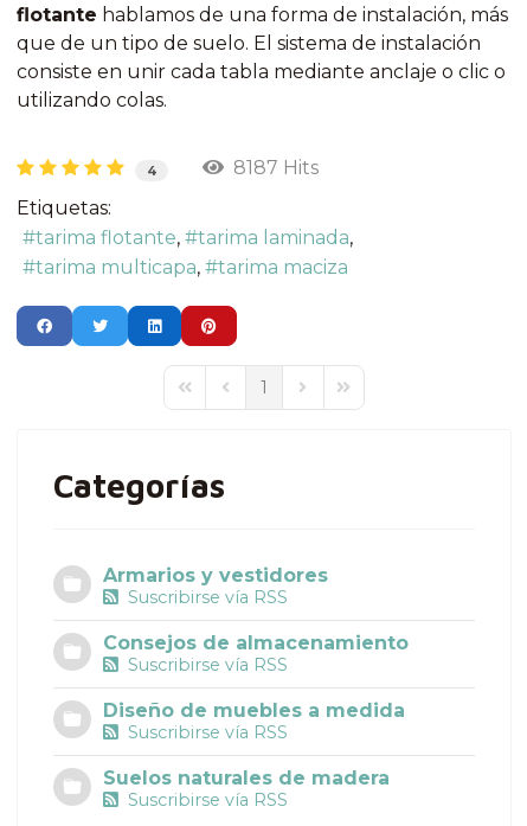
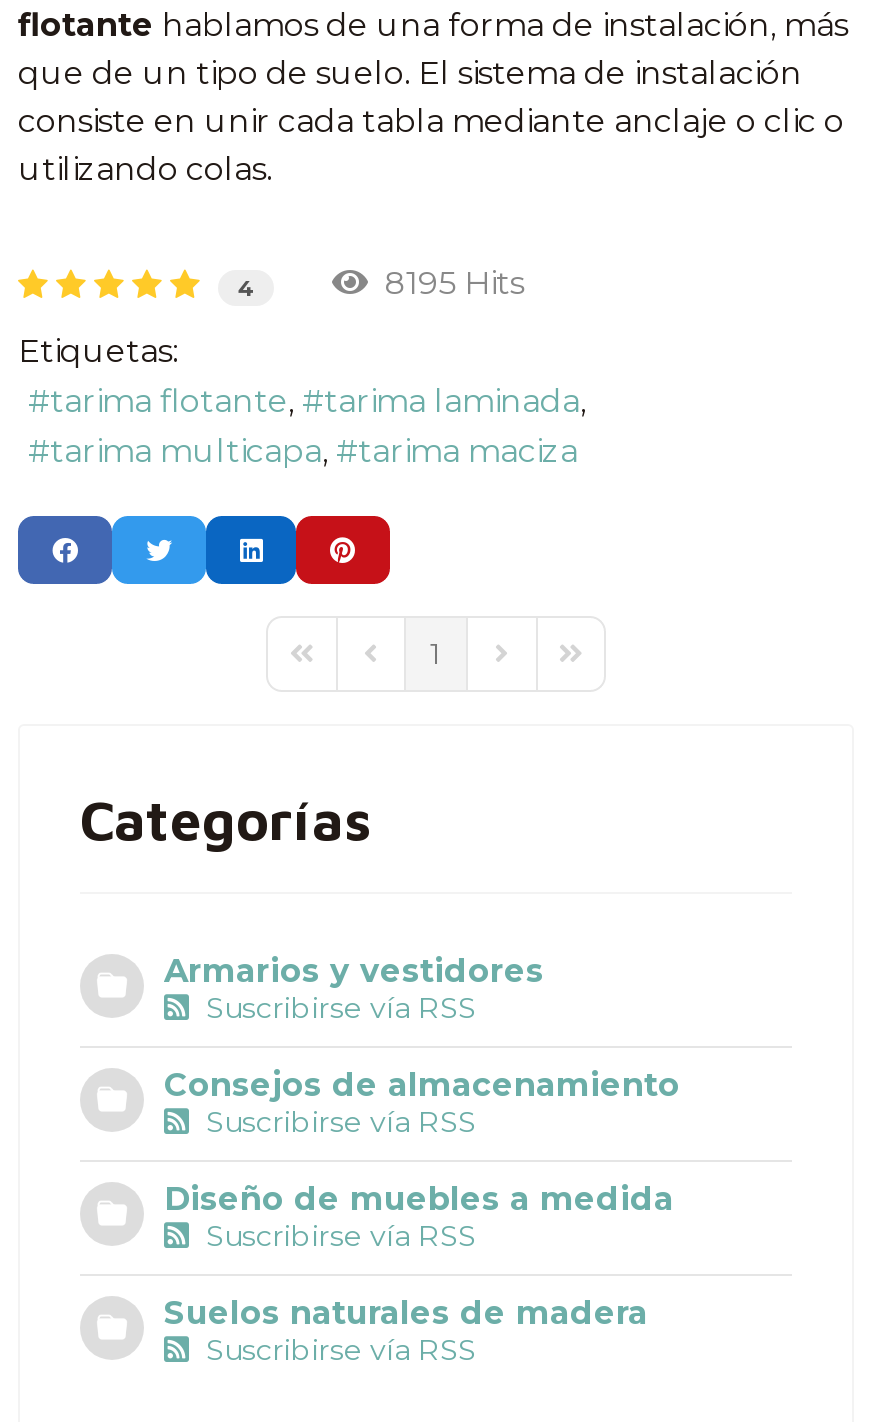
[224,156,319,179] 8187 Hits -> [368,264,524,302] 8195 Hits

